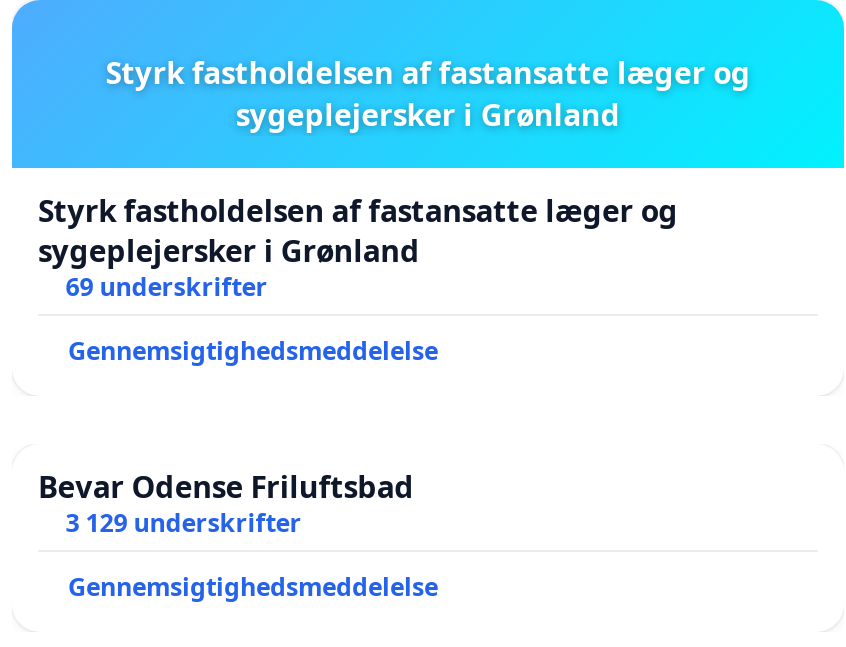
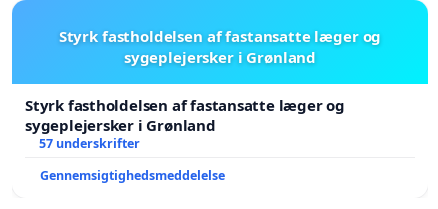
[38,271,438,541] 69 underskrifter | Gennemsigtighedsmeddelelse | Bevar Odense Friluftsbad | 3 129 underskrifter -> [39,135,140,152] 57 underskrifter

